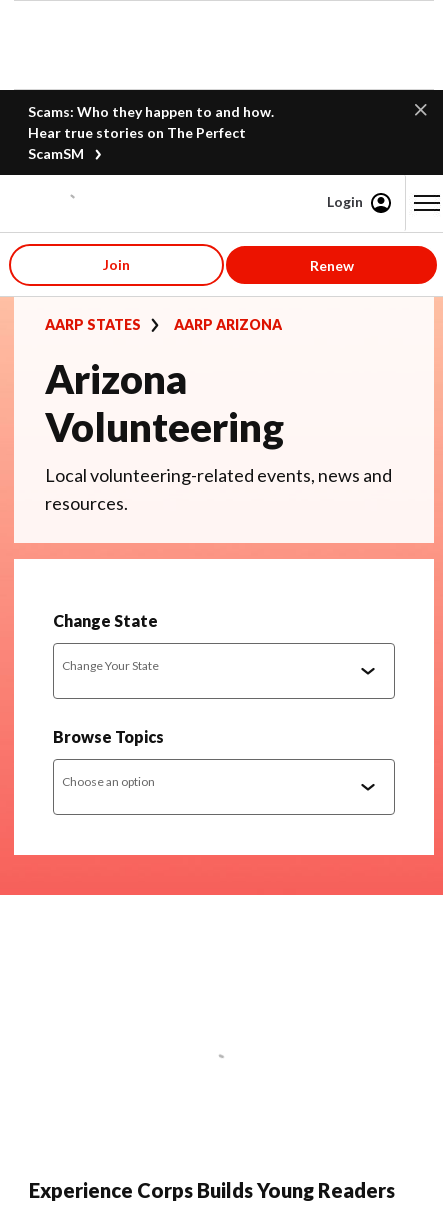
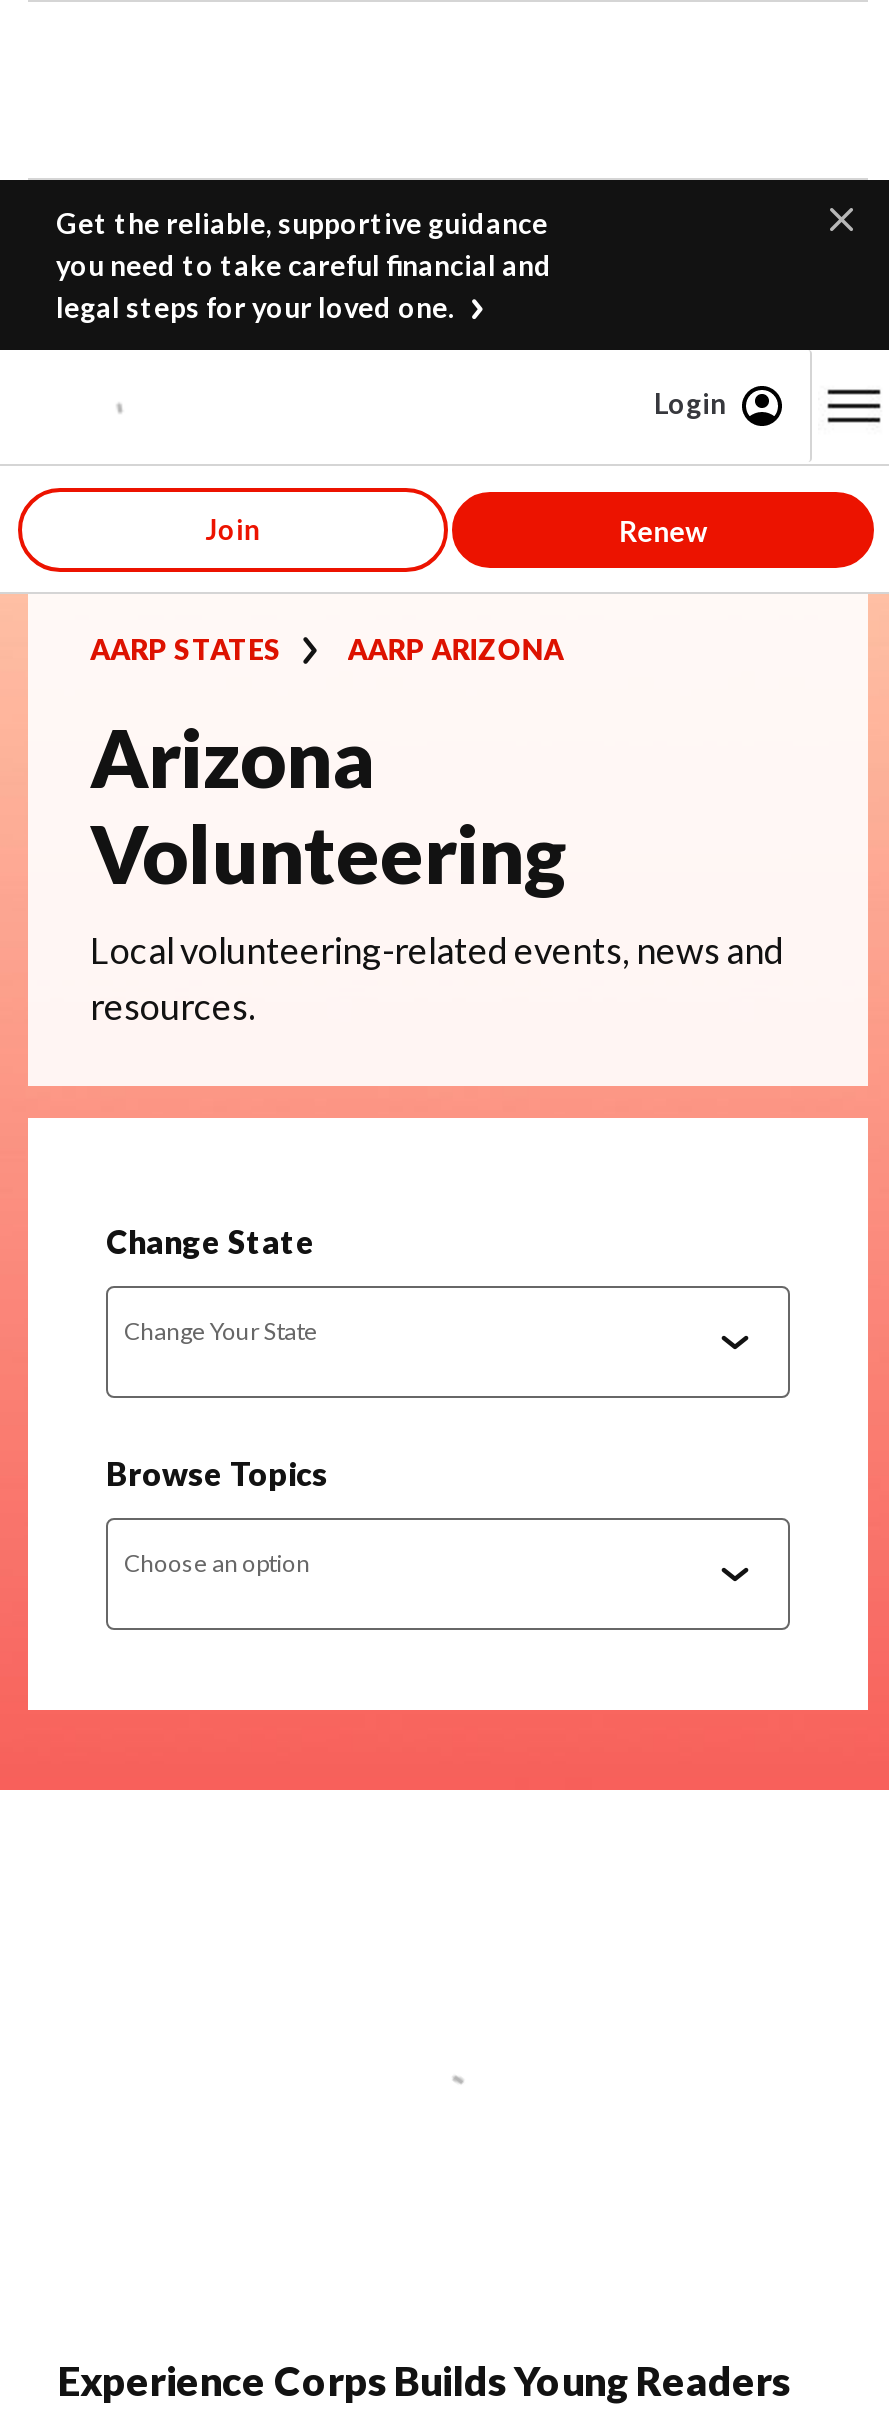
[28,103,274,162] Scams: Who they happen to and how. | Hear true stories on The Perfect | ScamSM -> [56,206,552,324] Get the reliable, supportive guidance | you need to take careful financial and | legal steps for your loved one.

